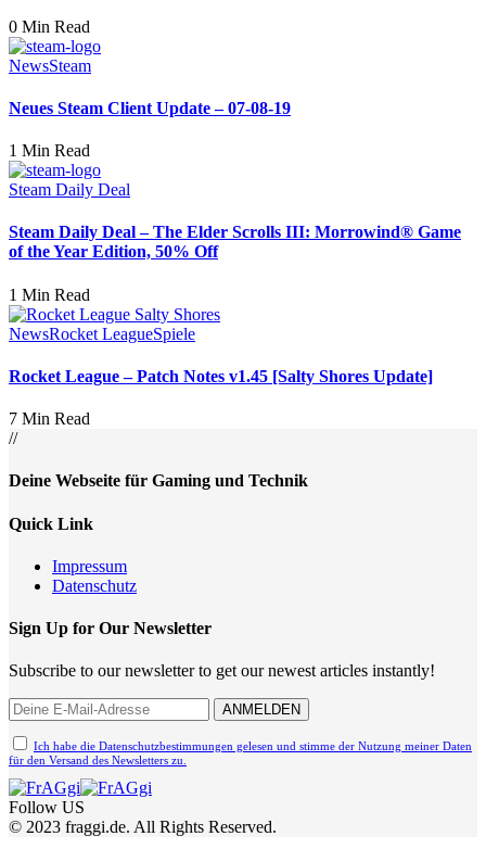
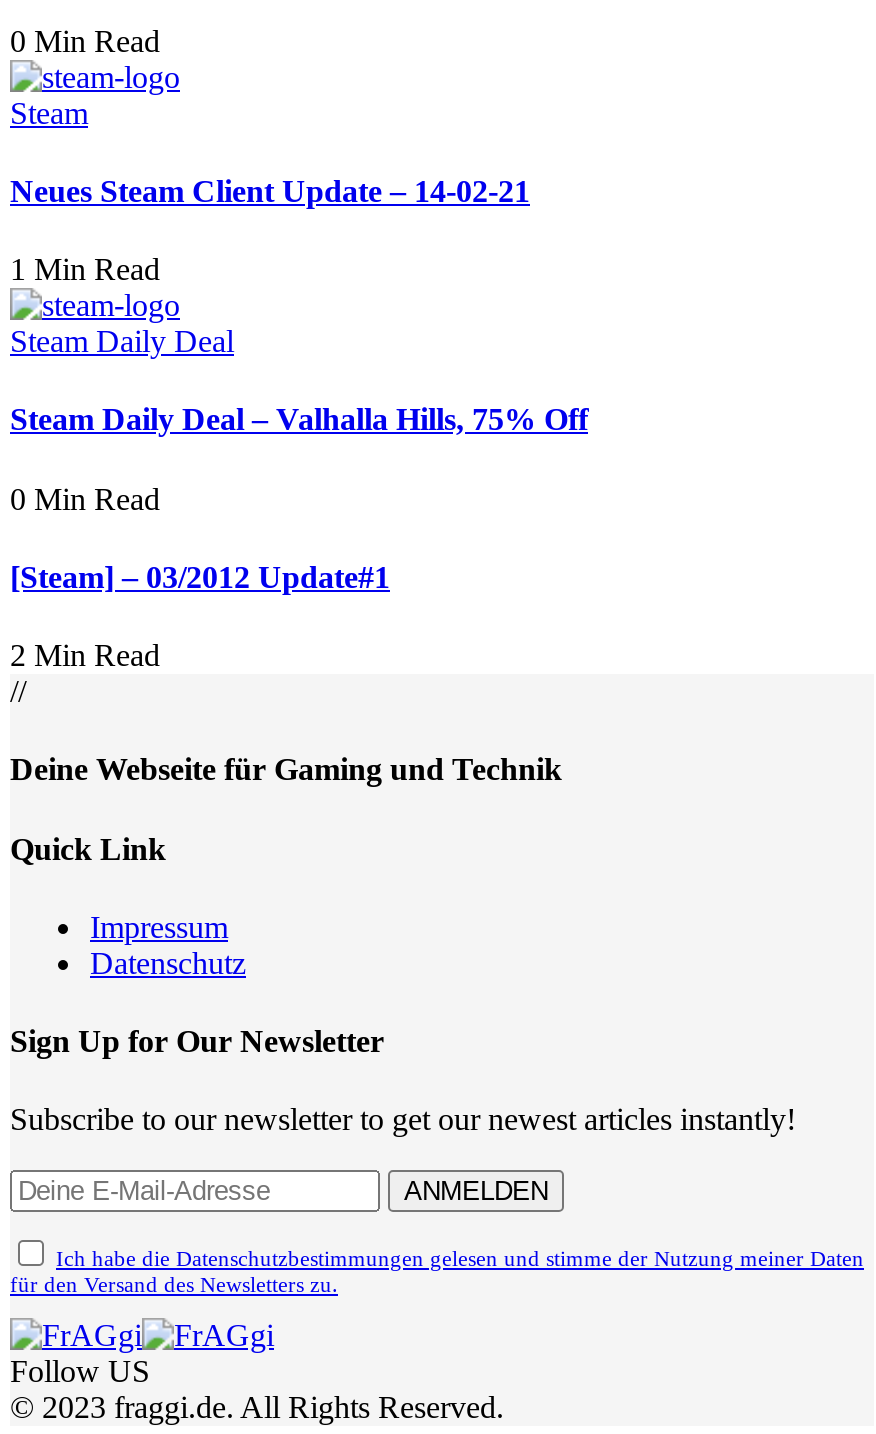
[9,56,91,74] NewsSteam -> [10,95,88,129] Steam
[9,99,291,117] Neues Steam Client Update – 07-08-19 -> [10,174,530,208] Neues Steam Client Update – 14-02-21
[9,223,461,428] Steam Daily Deal – The Elder Scrolls III: Morrowind® Game | of the Year Edition, 50% Off | 1 Min Read | NewsRocket LeagueSpiele | Rocket League – Patch Notes v1.45 [Salty Shores Update] | 7 Min Read -> [10,403,588,672] Steam Daily Deal – Valhalla Hills, 75% Off | 0 Min Read | [Steam] – 03/2012 Update#1 | 2 Min Read

